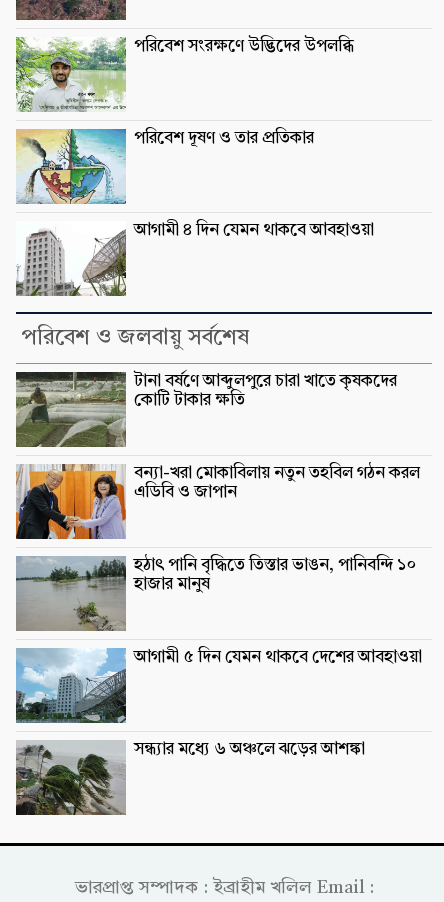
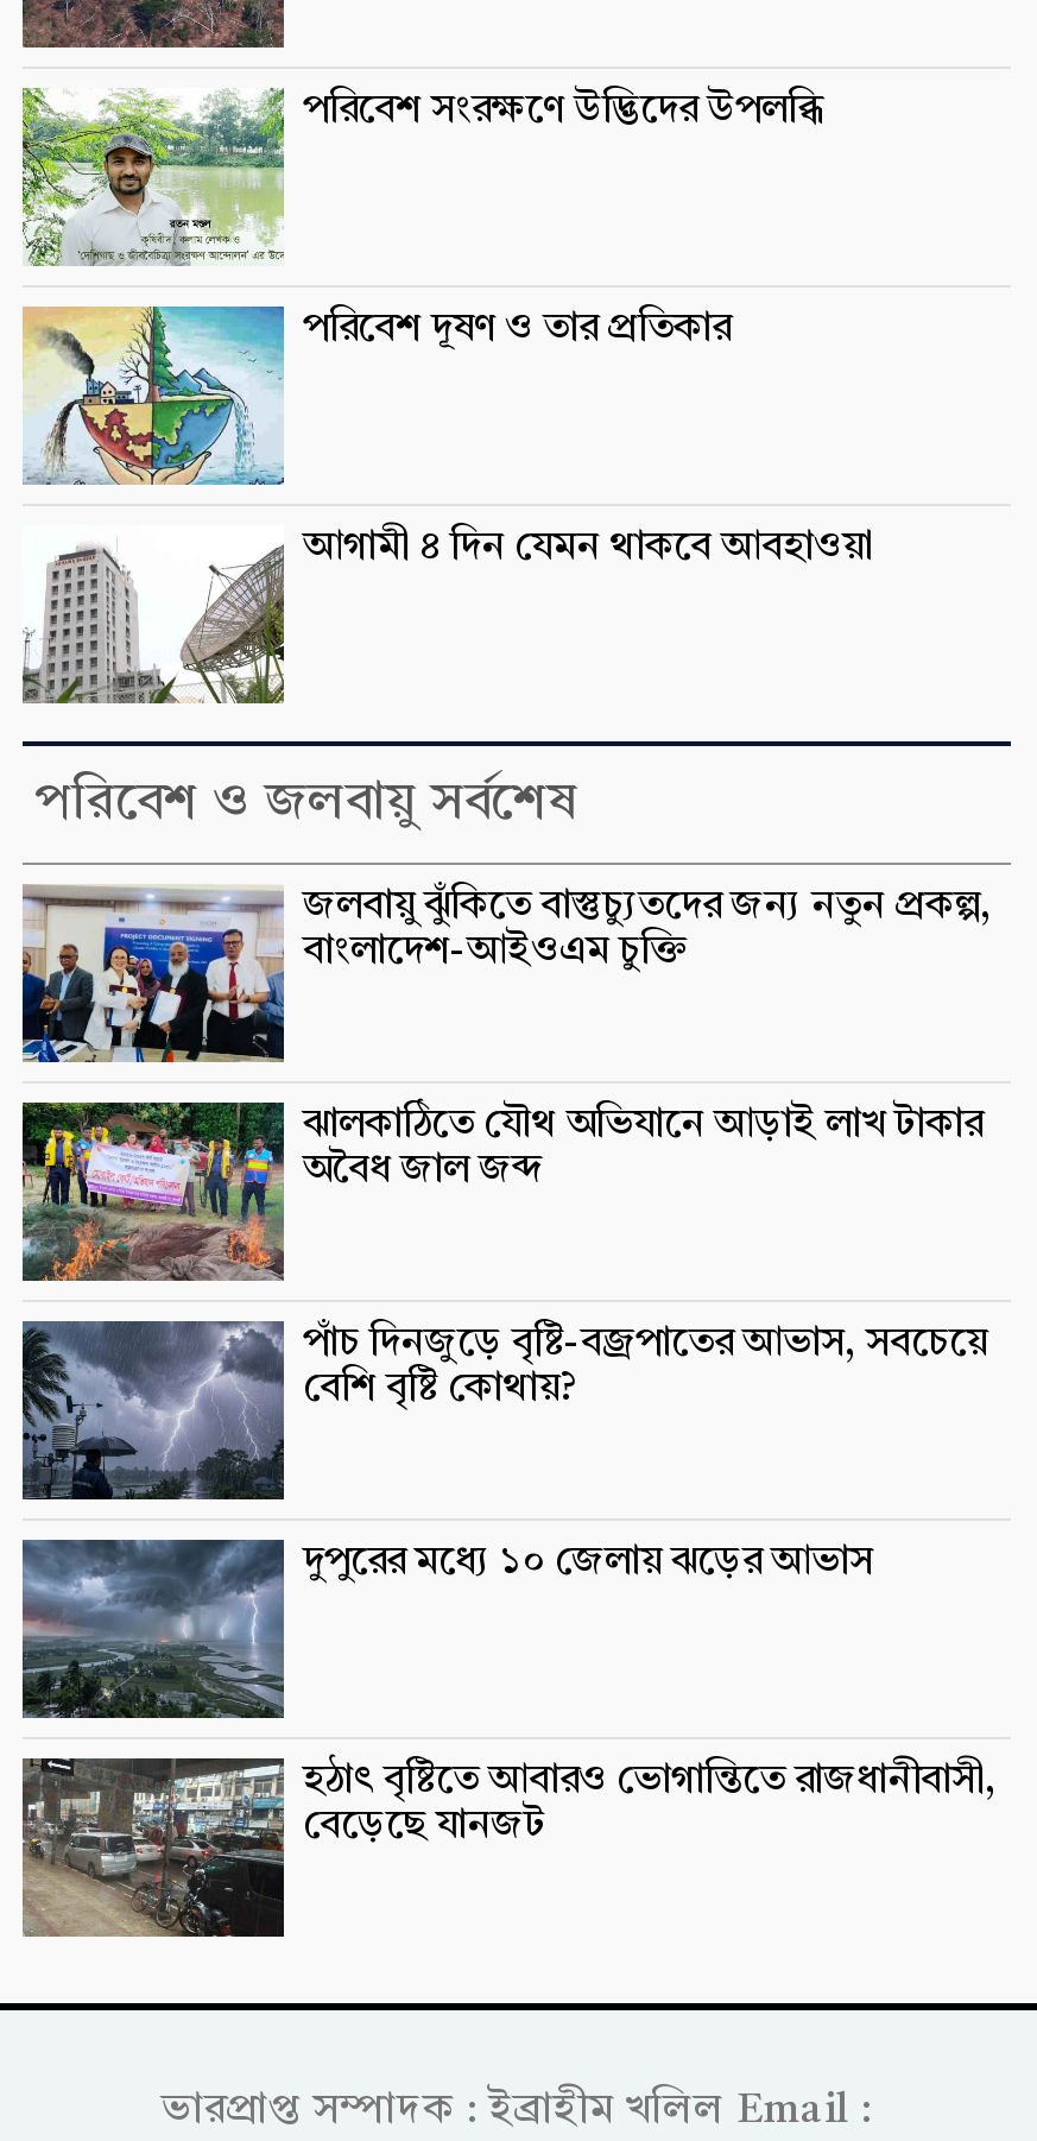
[15,371,397,448] [image] | টানা বর্ষণে আব্দুলপুরে চারা খাতে কৃষকদের | কোটি টাকার ক্ষতি -> [20,884,992,1065] [image] | জলবায়ু ঝুঁকিতে বাস্তুচ্যুতদের জন্য নতুন প্রকল্প, | বাংলাদেশ-আইওএম চুক্তি
[15,463,420,540] [image] | বন্যা-খরা মোকাবিলায় নতুন তহবিল গঠন করল | এডিবি ও জাপান -> [20,1100,982,1283] [image] | ঝালকাঠিতে যৌথ অভিযানে আড়াই লাখ টাকার | অবৈধ জাল জব্দ
[16,557,416,632] [image] | হঠাৎ পানি বৃদ্ধিতে তিস্তার ভাঙন, পানিবন্দি ১০ | হাজার মানুষ -> [20,1321,987,1502] [image] | পাঁচ দিনজুড়ে বৃষ্টি-বজ্রপাতের আভাস, সবচেয়ে | বেশি বৃষ্টি কোথায়?
[15,647,422,724] [image] | আগামী ৫ দিন যেমন থাকবে দেশের আবহাওয়া -> [20,1537,873,1720] [image] | দুপুরের মধ্যে ১০ জেলায় ঝড়ের আভাস
[15,740,365,816] [image] | সন্ধ্যার মধ্যে ৬ অঞ্চলে ঝড়ের আশঙ্কা -> [23,1756,997,1939] [image] | হঠাৎ বৃষ্টিতে আবারও ভোগান্তিতে রাজধানীবাসী, | বেড়েছে যানজট

